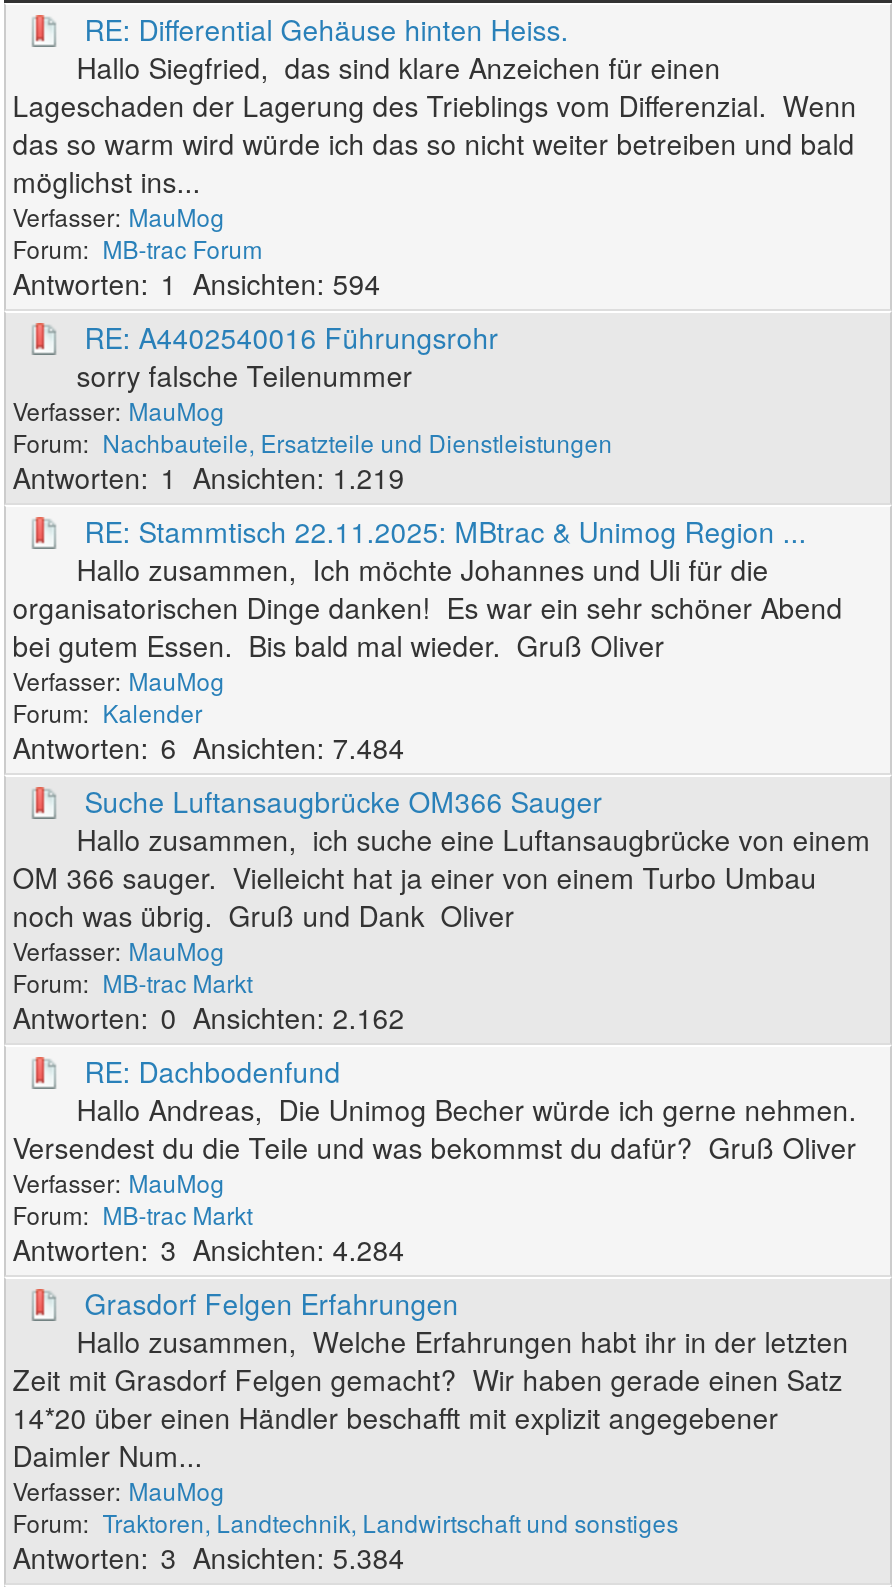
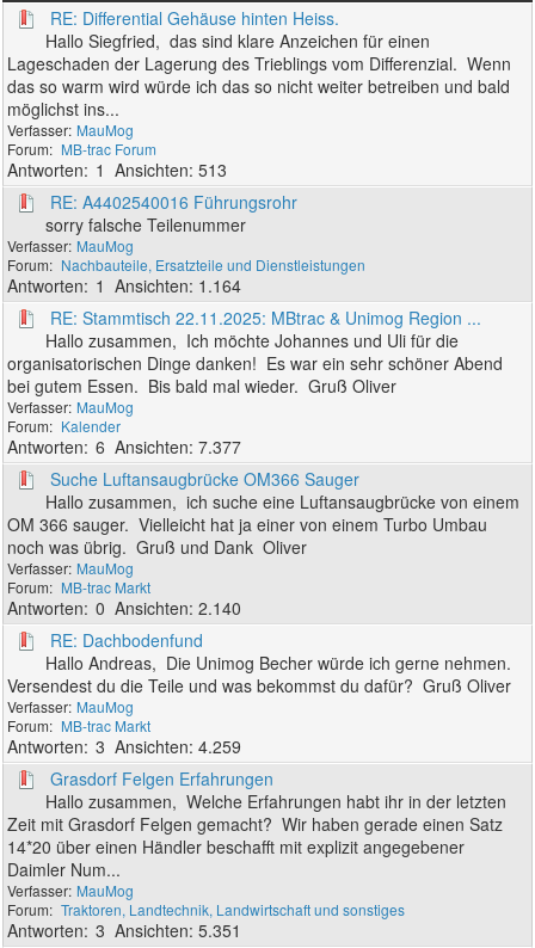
[332,263,380,303] 594 -> [198,158,227,181] 513
[332,457,404,497] 1.219 -> [198,273,241,297] 1.164
[332,727,404,767] 7.484 -> [198,435,241,458] 7.377
[332,997,404,1037] 2.162 -> [198,596,241,620] 2.140
[332,1229,404,1269] 4.284 -> [198,734,241,758] 4.259
[332,1537,404,1577] 5.384 -> [198,918,241,942] 5.351

